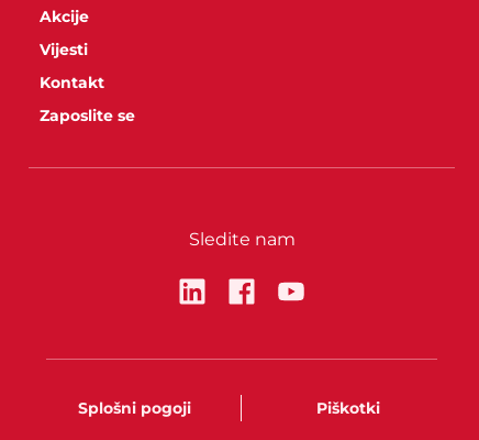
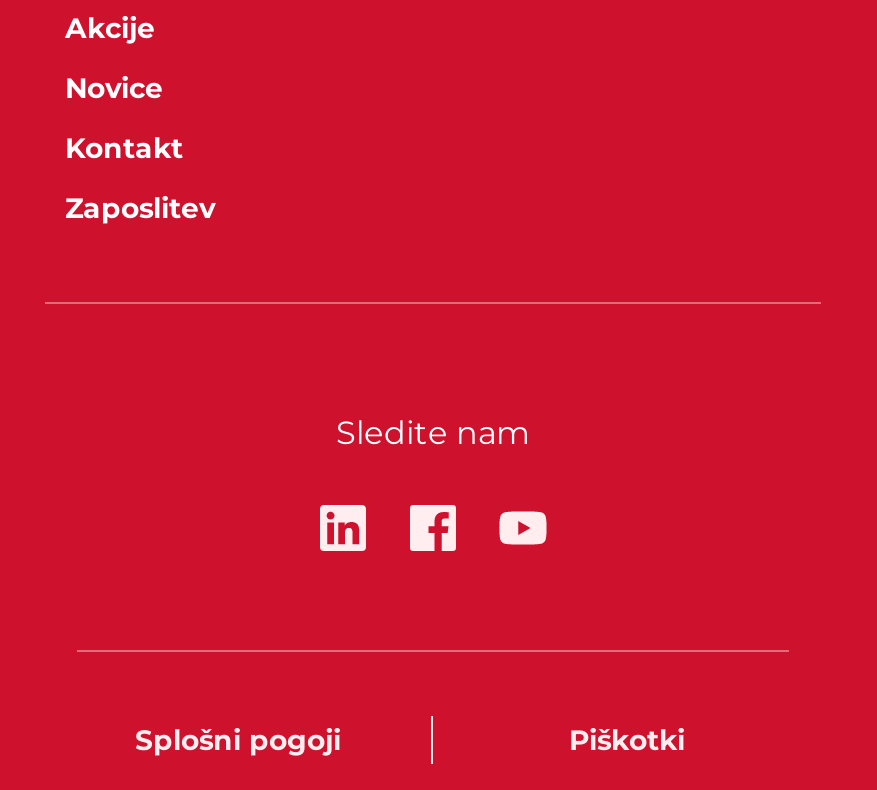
[40,40,88,59] Vijesti -> [65,70,163,106] Novice
[40,106,135,125] Zaposlite se -> [65,190,215,226] Zaposlitev

